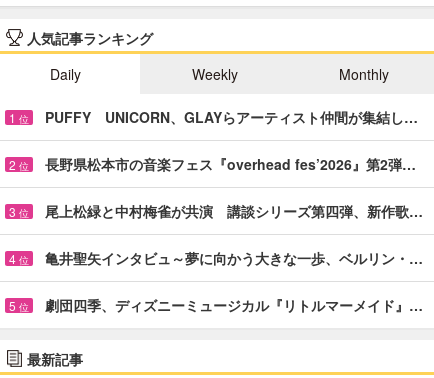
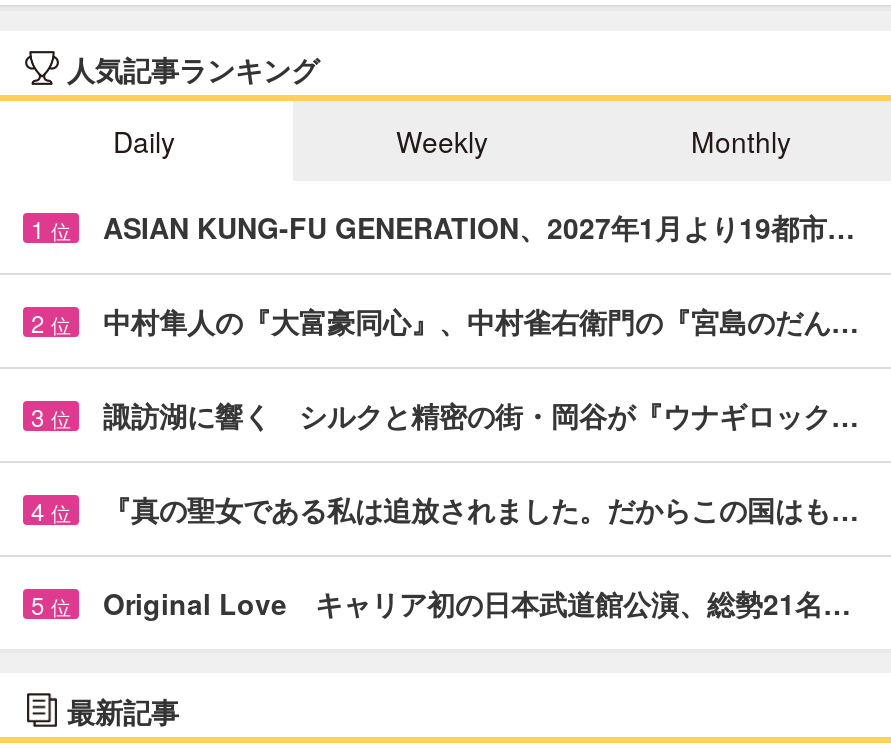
[45,106,418,126] PUFFY UNICORN、GLAYらアーティスト仲間が集結し… -> [103,206,855,246] ASIAN KUNG-FU GENERATION、2027年1月より19都市…
[45,153,416,173] 長野県松本市の音楽フェス『overhead fes’2026』第2弾… -> [103,300,859,340] 中村隼人の『大富豪同心』、中村雀右衛門の『宮島のだん…
[45,200,423,220] 尾上松緑と中村梅雀が共演 講談シリーズ第四弾、新作歌… -> [103,394,859,434] 諏訪湖に響く シルクと精密の街・岡谷が『ウナギロック…
[45,247,423,267] 亀井聖矢インタビュ～夢に向かう大きな一歩、ベルリン・… -> [103,488,859,528] 『真の聖女である私は追放されました。だからこの国はも…
[45,294,423,314] 劇団四季、ディズニーミュージカル『リトルマーメイド』… -> [103,582,851,622] Original Love キャリア初の日本武道館公演、総勢21名…

